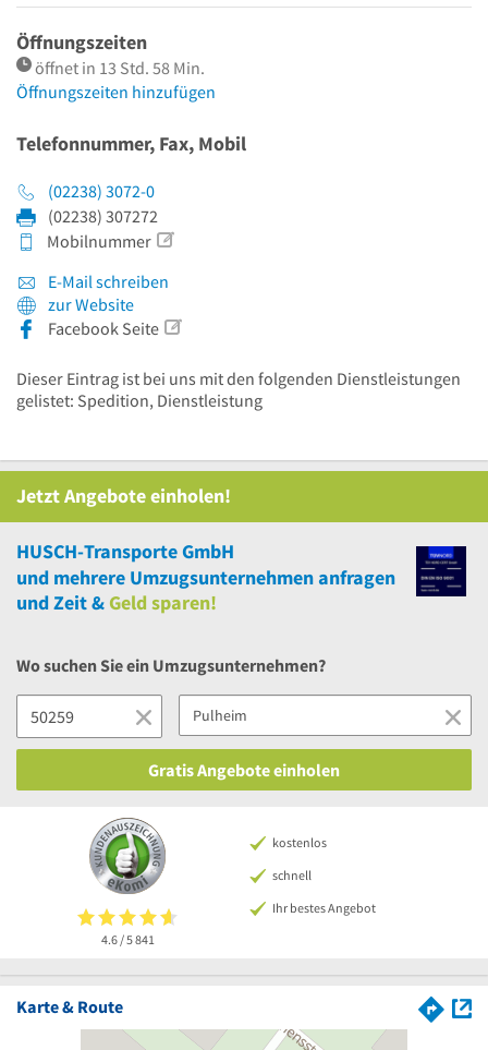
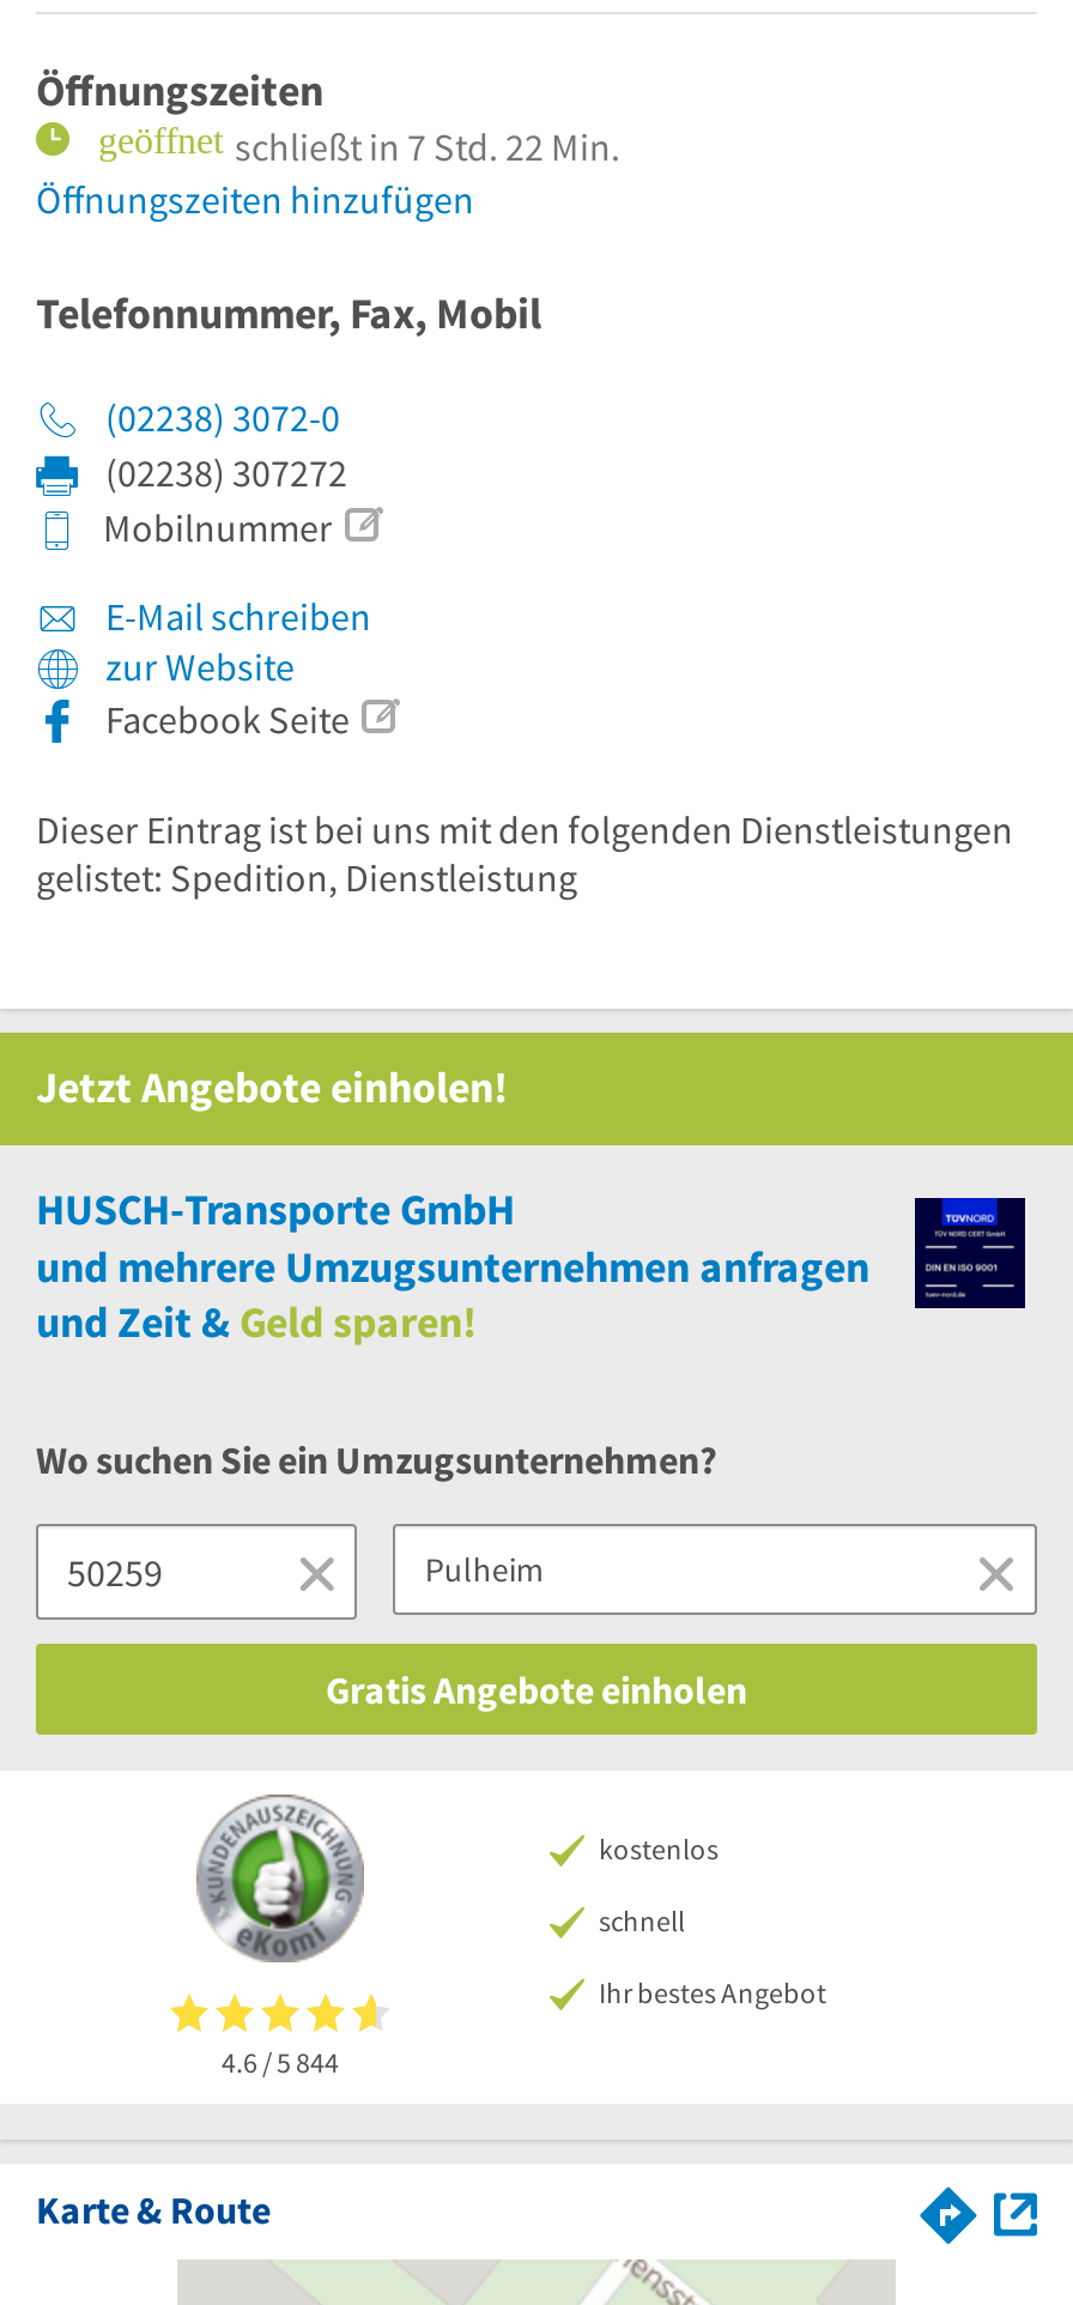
[35,57,205,79] öffnet in 13 Std. 58 Min. -> [235,123,620,171] schließt in 7 Std. 22 Min.
[101,931,154,948] 4.6 / 5 841 -> [222,2045,339,2080] 4.6 / 5 844

